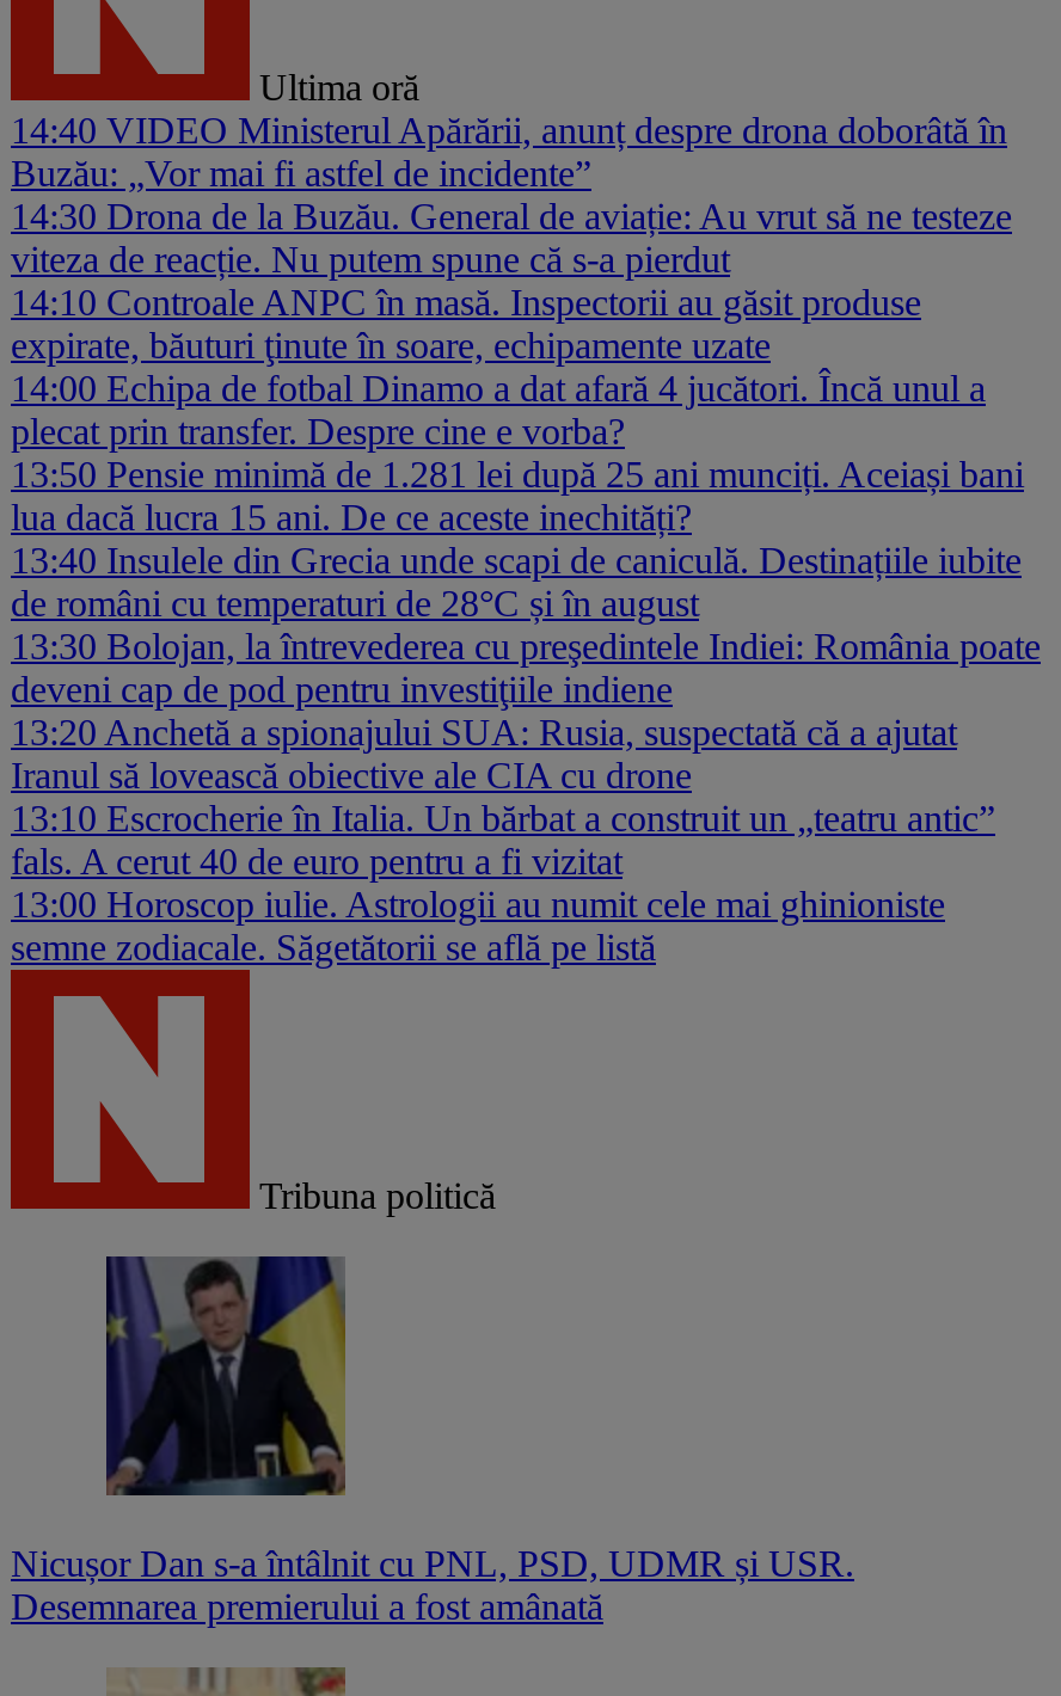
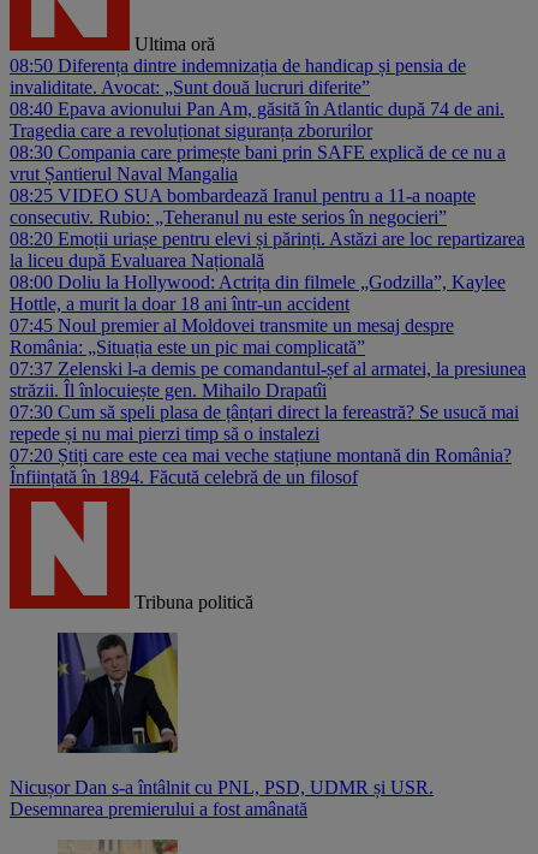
[11,110,1041,968] 14:40 VIDEO Ministerul Apărării, anunț despre drona doborâtă în | Buzău: „Vor mai fi astfel de incidente” | 14:30 Drona de la Buzău. General de aviație: Au vrut să ne testeze | viteza de reacție. Nu putem spune că s-a pierdut | 14:10 Controale ANPC în masă. Inspectorii au găsit produse | expirate, băuturi ţinute în soare, echipamente uzate | 14:00 Echipa de fotbal Dinamo a dat afară 4 jucători. Încă unul a | plecat prin transfer. Despre cine e vorba? | 13:50 Pensie minimă de 1.281 lei după 25 ani munciți. Aceiași bani | lua dacă lucra 15 ani. De ce aceste inechități? | 13:40 Insulele din Grecia unde scapi de caniculă. Destinațiile iubite | de români cu temperaturi de 28°C și în august | 13:30 Bolojan, la întrevederea cu preşedintele Indiei: România poate | deveni cap de pod pentru investiţiile indiene | 13:20 Anchetă a spionajului SUA: Rusia, suspectată că a ajutat | Iranul să lovească obiective ale CIA cu drone | 13:10 Escrocherie în Italia. Un bărbat a construit un „teatru antic” | fals. A cerut 40 de euro pentru a fi vizitat | 13:00 Horoscop iulie. Astrologii au numit cele mai ghinioniste | semne zodiacale. Săgetătorii se află pe listă -> [10,56,526,487] 08:50 Diferența dintre indemnizația de handicap și pensia de | invaliditate. Avocat: „Sunt două lucruri diferite” | 08:40 Epava avionului Pan Am, găsită în Atlantic după 74 de ani. | Tragedia care a revoluționat siguranța zborurilor | 08:30 Compania care primește bani prin SAFE explică de ce nu a | vrut Șantierul Naval Mangalia | 08:25 VIDEO SUA bombardează Iranul pentru a 11-a noapte | consecutiv. Rubio: „Teheranul nu este serios în negocieri” | 08:20 Emoții uriașe pentru elevi și părinți. Astăzi are loc repartizarea | la liceu după Evaluarea Națională | 08:00 Doliu la Hollywood: Actrița din filmele „Godzilla”, Kaylee | Hottle, a murit la doar 18 ani într-un accident | 07:45 Noul premier al Moldovei transmite un mesaj despre | România: „Situația este un pic mai complicată” | 07:37 Zelenski l-a demis pe comandantul-șef al armatei, la presiunea | străzii. Îl înlocuiește gen. Mihailo Drapatîi | 07:30 Cum să speli plasa de țânțari direct la fereastră? Se usucă mai | repede și nu mai pierzi timp să o instalezi | 07:20 Știți care este cea mai veche stațiune montană din România? | Înființată în 1894. Făcută celebră de un filosof

